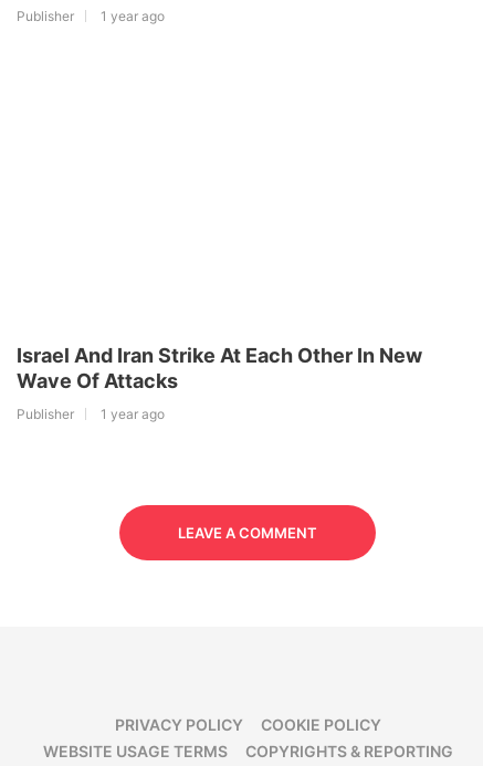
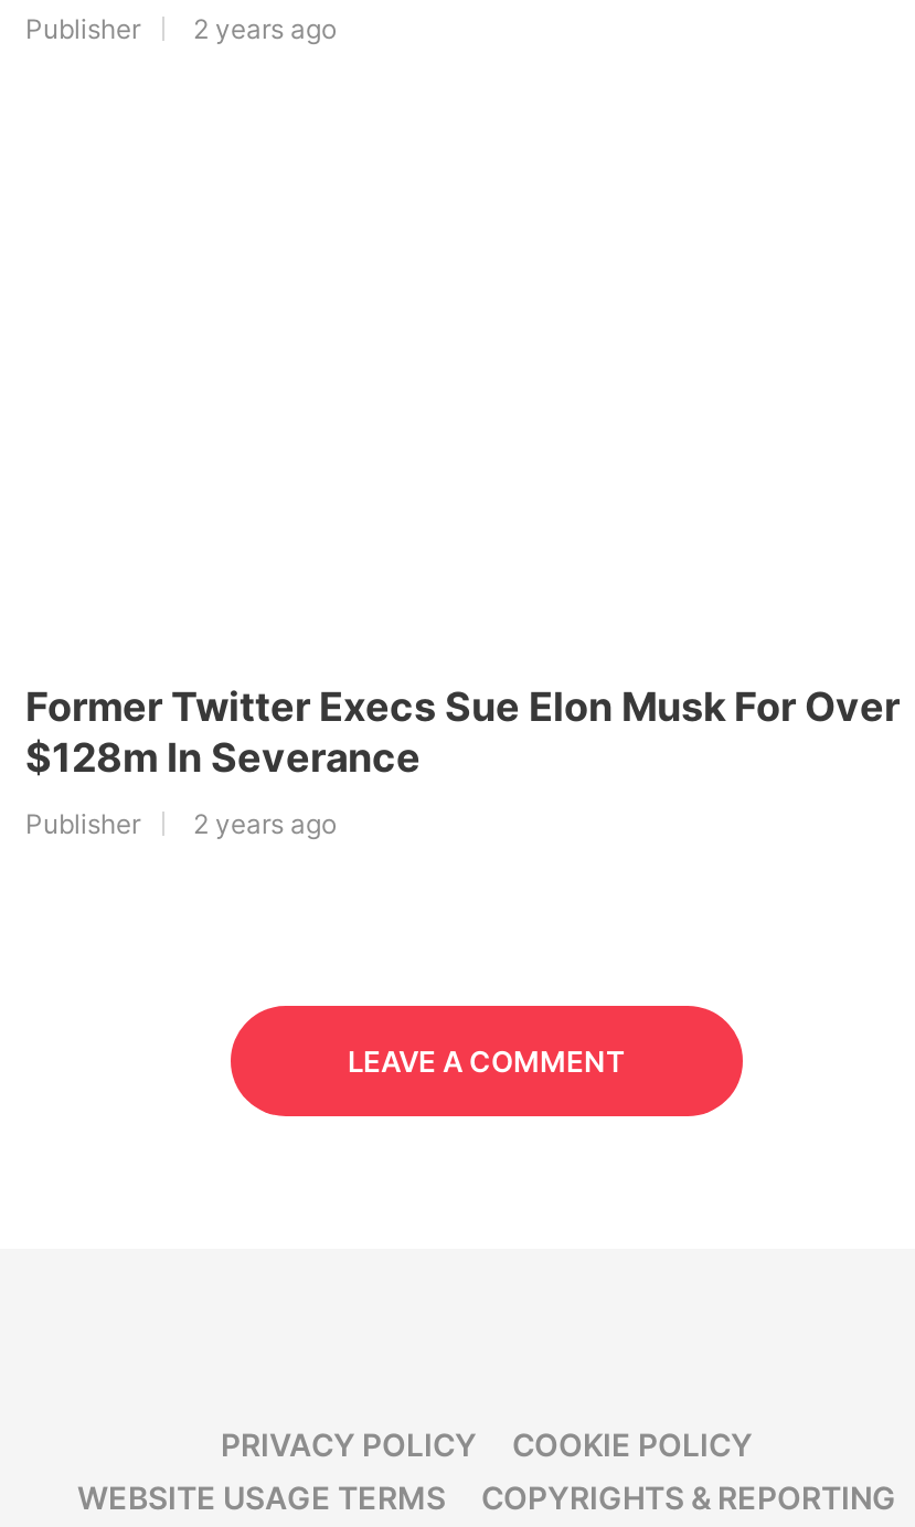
[17,8,165,25] Publisher 1 year ago -> [25,13,337,46] Publisher 2 years ago
[17,344,422,393] Israel And Iran Strike At Each Other In New | Wave Of Attacks -> [25,684,900,781] Former Twitter Execs Sue Elon Musk For Over | $128m In Severance
[17,406,165,423] Publisher 1 year ago -> [25,808,337,841] Publisher 2 years ago

